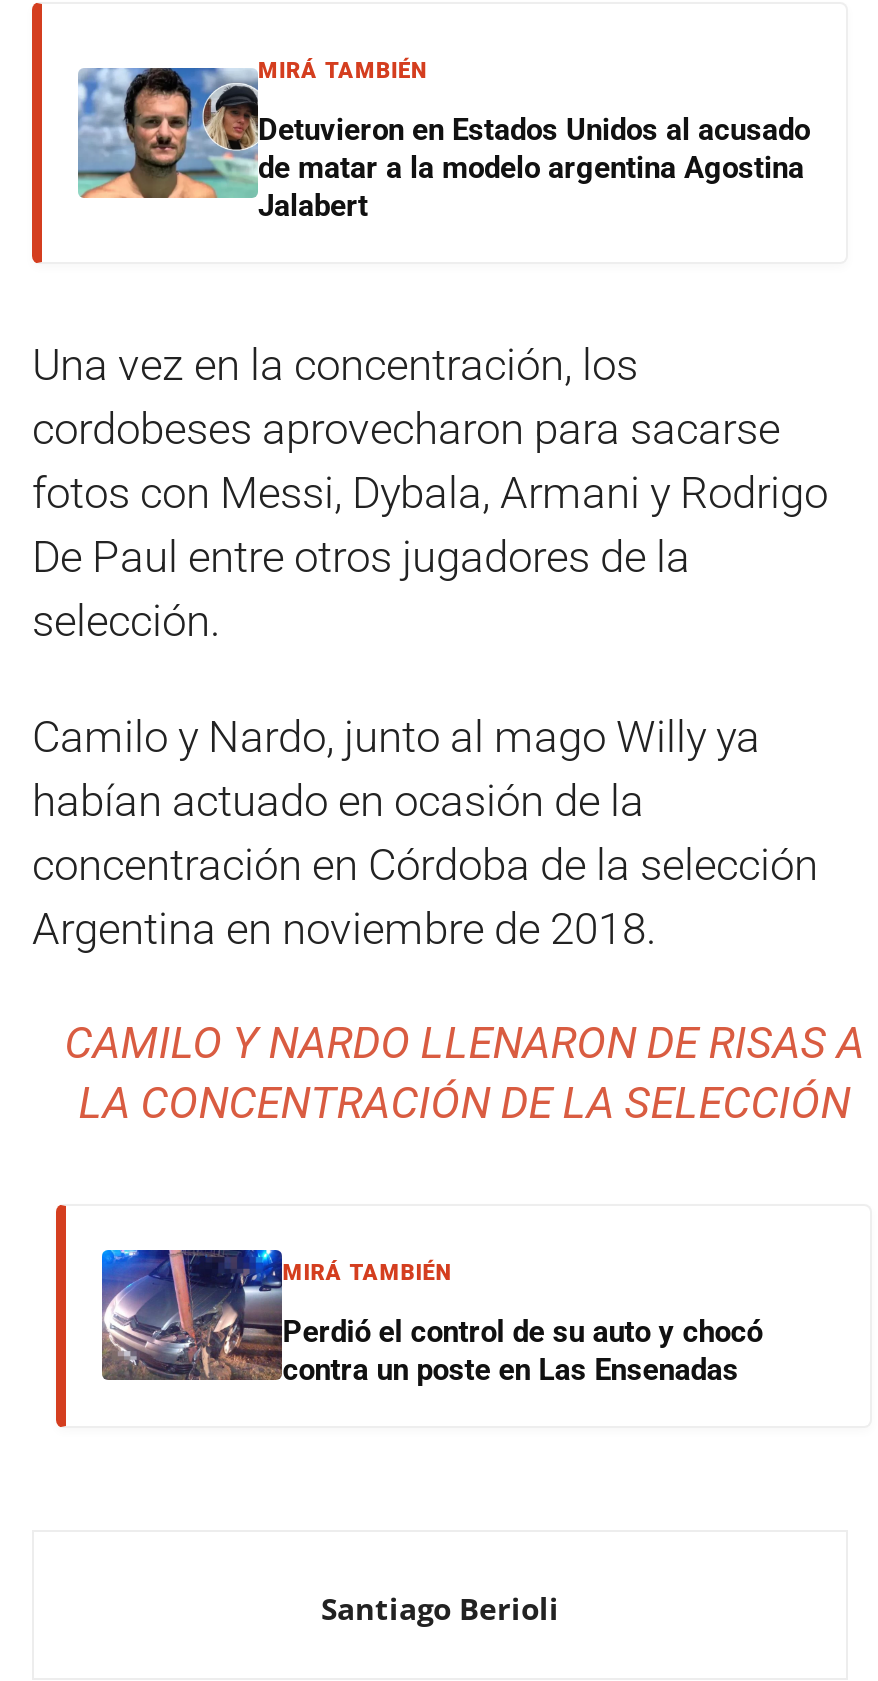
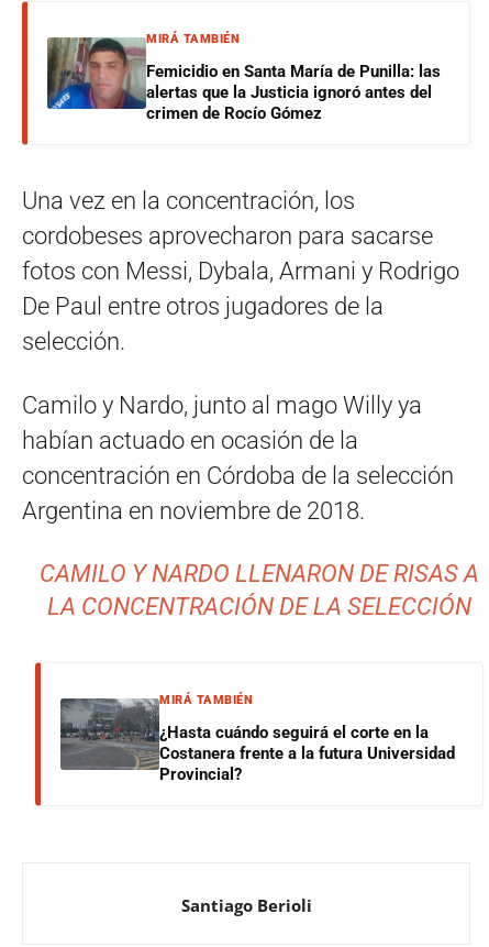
[76,66,810,224] [image] | Detuvieron en Estados Unidos al acusado | de matar a la modelo argentina Agostina | Jalabert -> [46,36,441,123] [image] | Femicidio en Santa María de Punilla: las | alertas que la Justicia ignoró antes del | crimen de Rocío Gómez
[100,1248,762,1388] [image] | Perdió el control de su auto y chocó | contra un poste en Las Ensenadas -> [59,687,455,784] [image] | ¿Hasta cuándo seguirá el corte en la | Costanera frente a la futura Universidad | Provincial?

